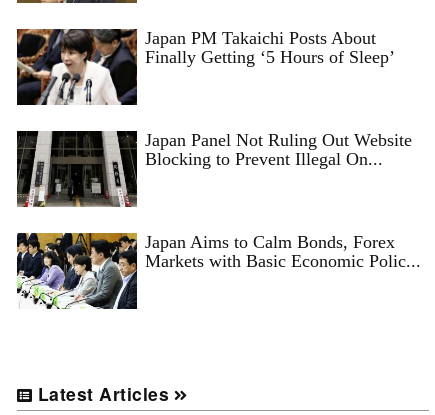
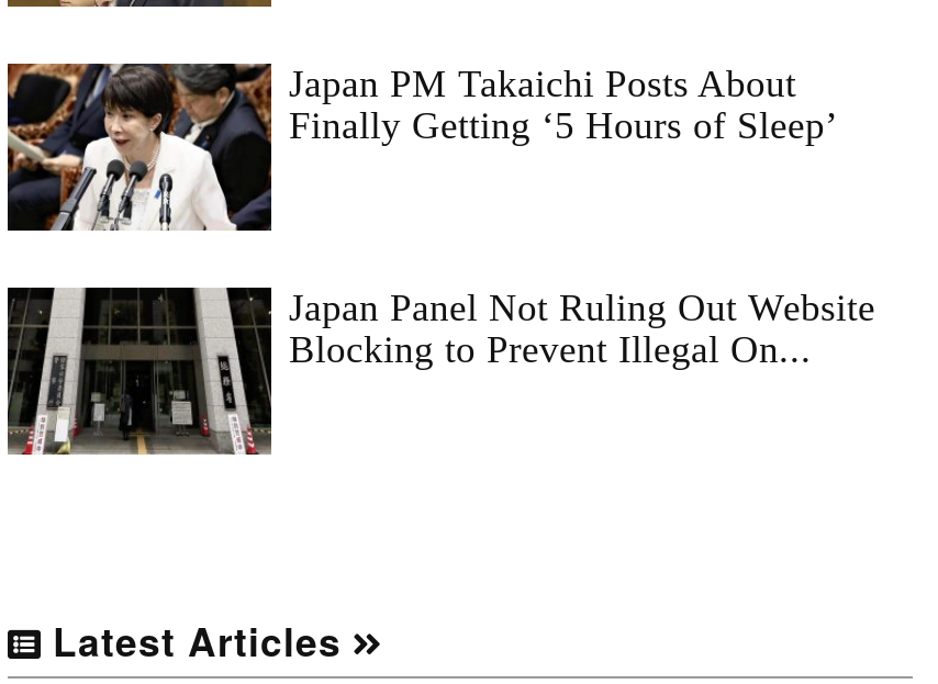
[16,232,421,309] [image] | Japan Aims to Calm Bonds, Forex | Markets with Basic Economic Polic... -> none

